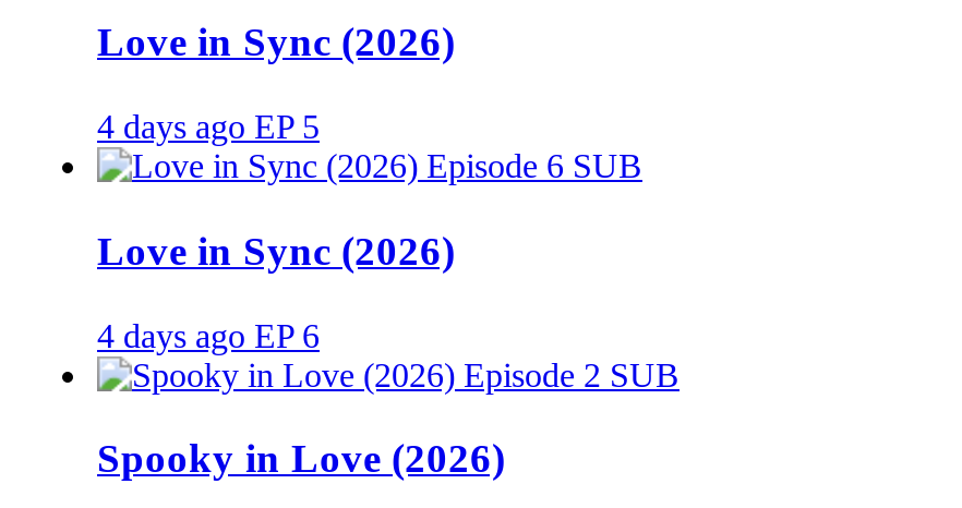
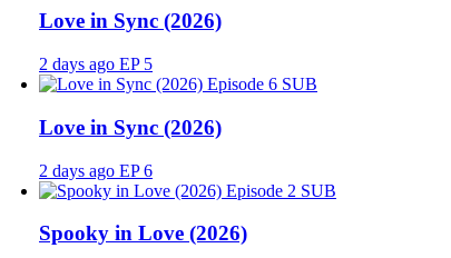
[97,108,320,145] 4 days ago EP 5 -> [39,55,153,74] 2 days ago EP 5
[97,316,320,353] 4 days ago EP 6 -> [39,161,153,180] 2 days ago EP 6

